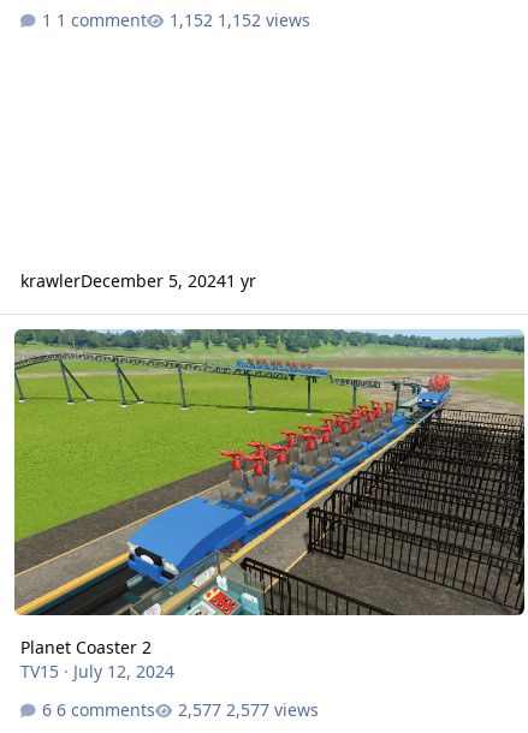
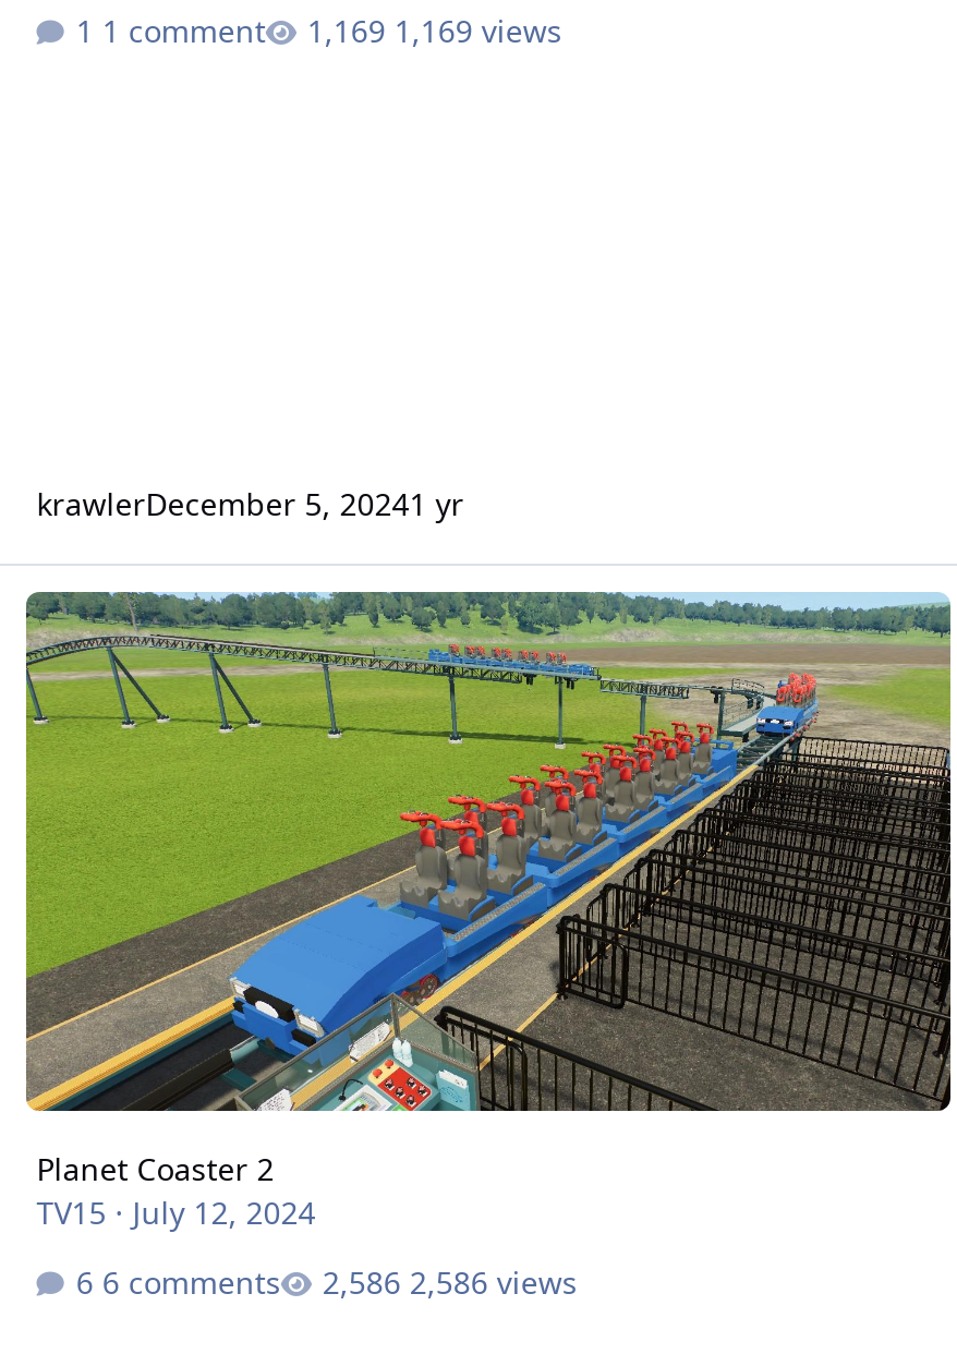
[218,9,310,31] 1,152 views -> [394,10,562,51] 1,169 views
[226,698,319,721] 2,577 views -> [410,1261,577,1303] 2,586 views

